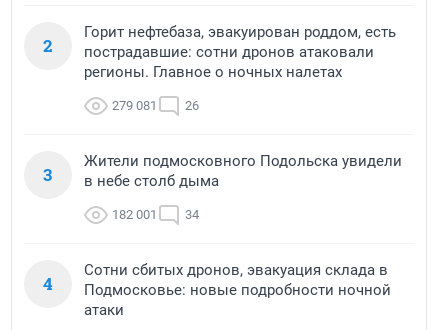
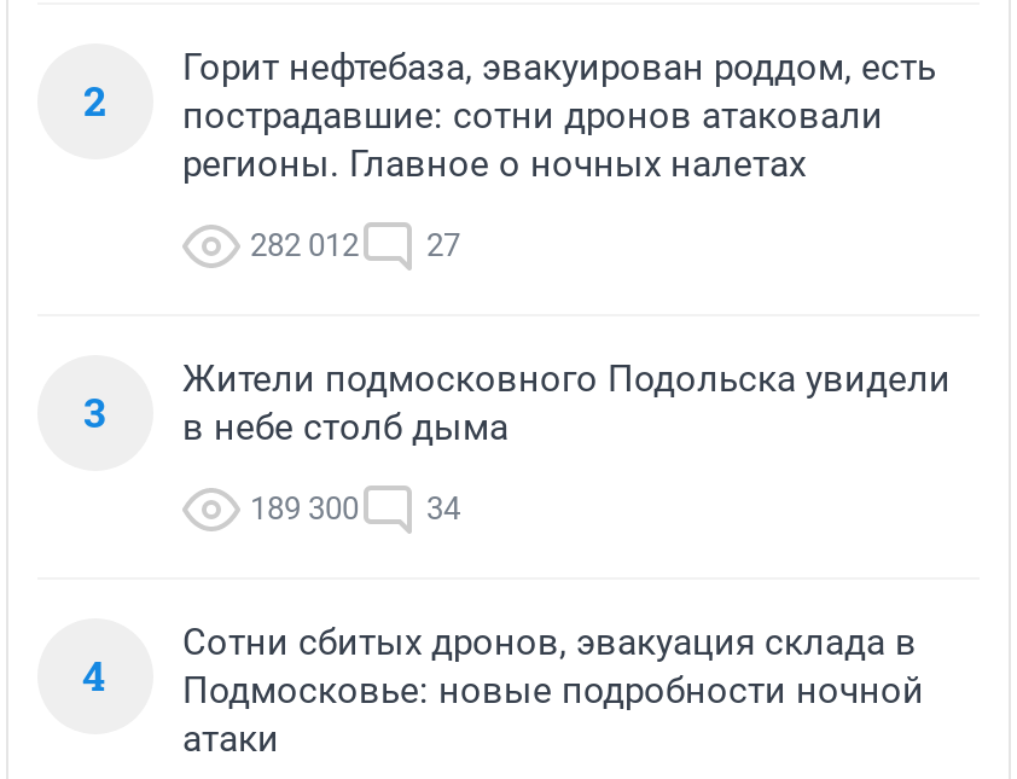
[112,98,157,113] 279 081 -> [250,228,359,264] 282 012
[185,98,199,113] 26 -> [426,228,460,264] 27
[112,207,199,222] 182 001 34 -> [250,491,460,528] 189 300 34

